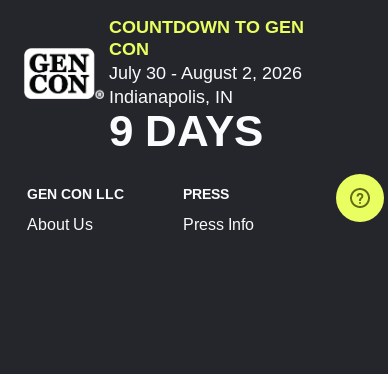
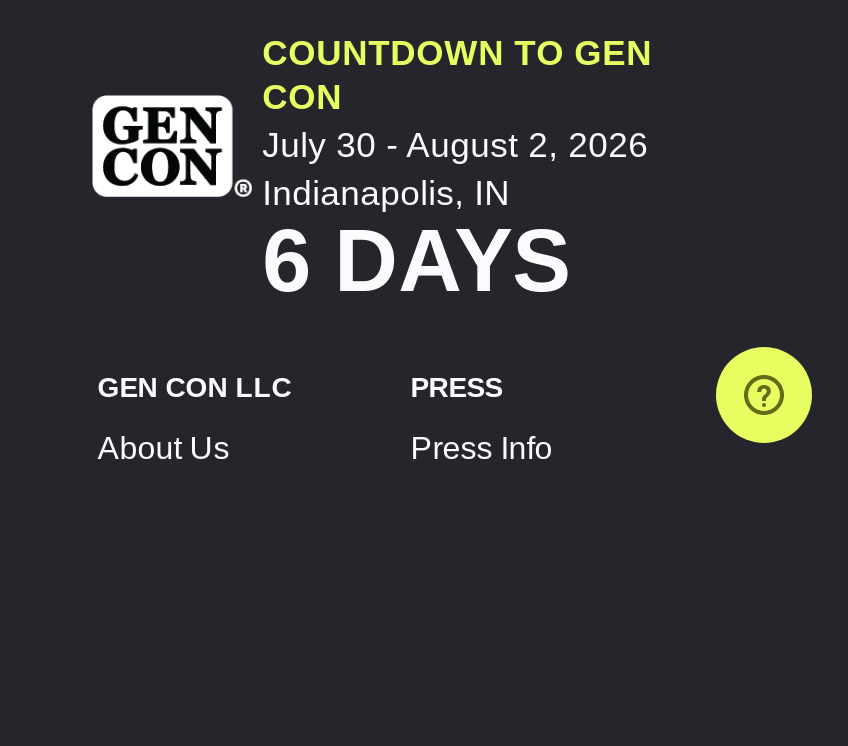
[109,106,263,155] 9 DAYS -> [262,211,570,309] 6 DAYS

